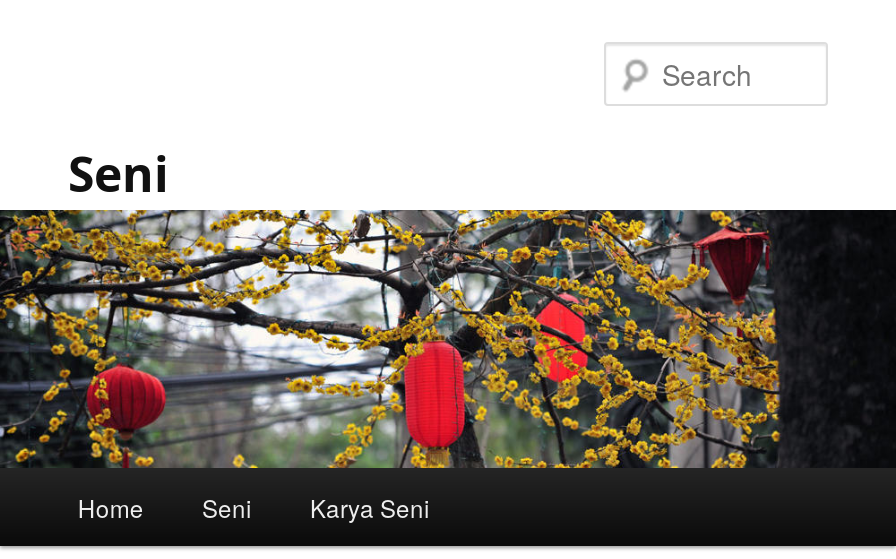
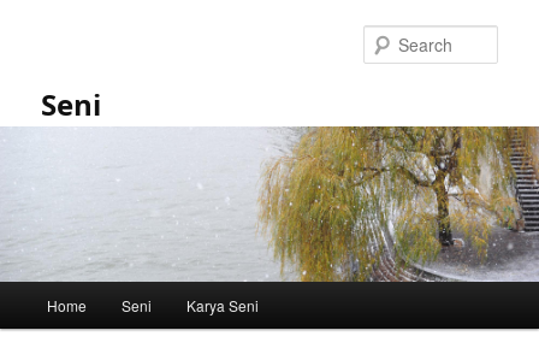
[6,208,890,470] [image] -> [4,125,535,283] [image]

